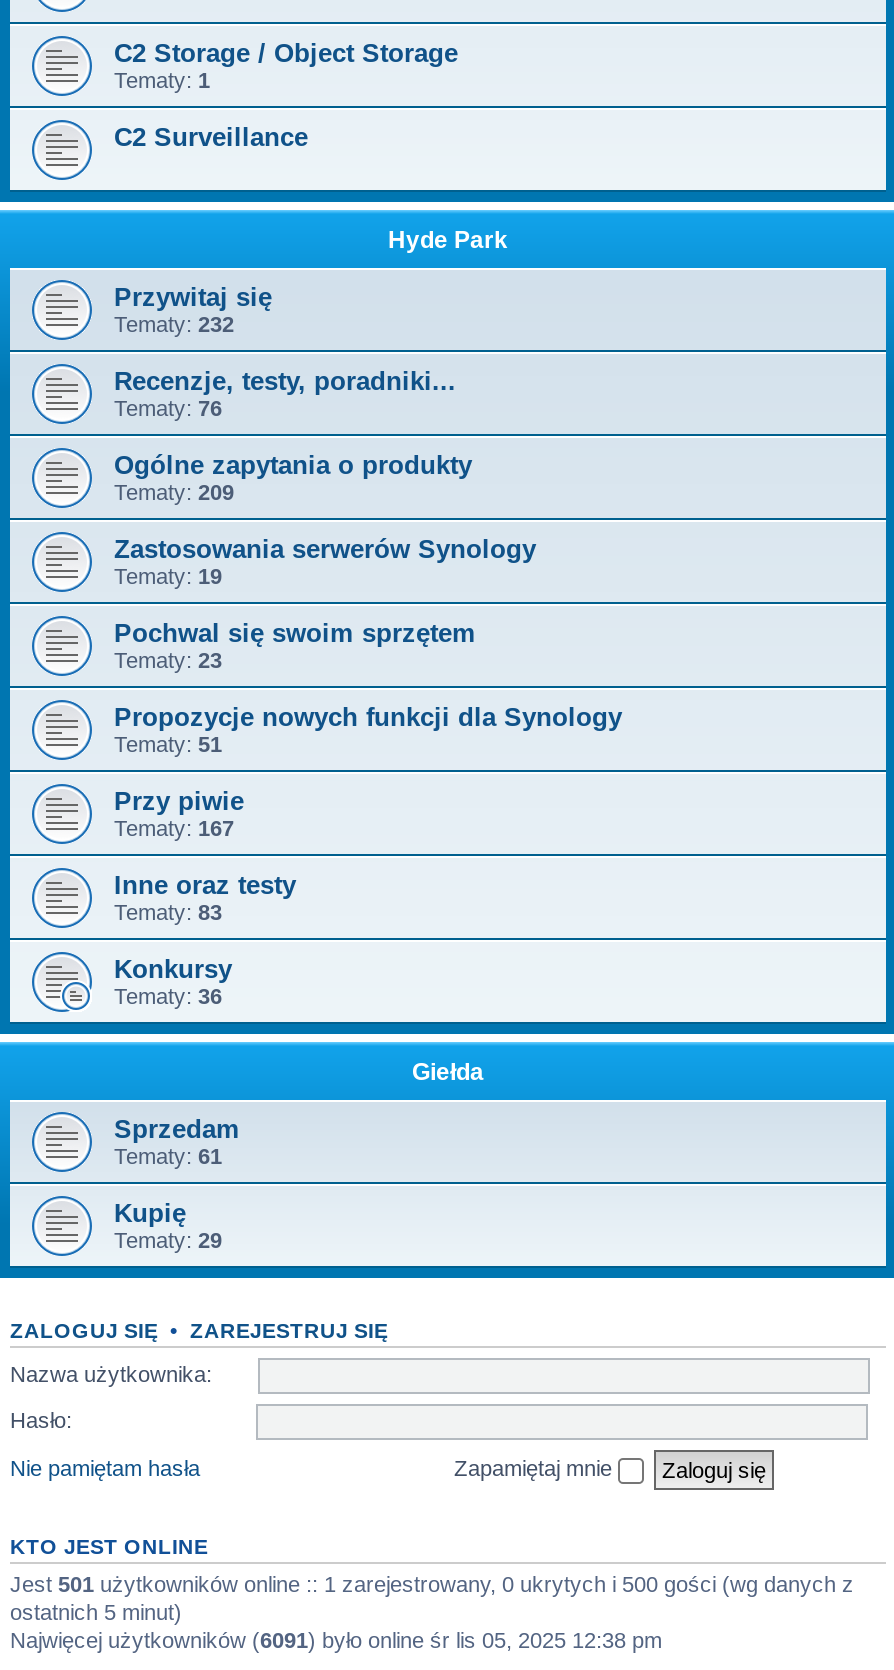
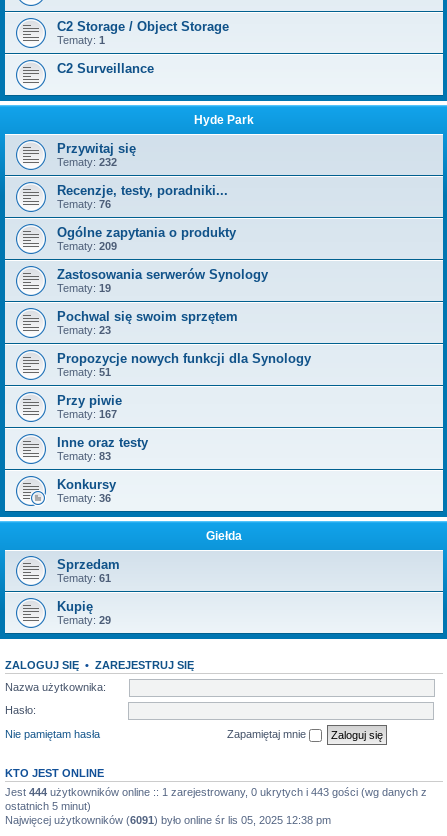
[10,1571,854,1595] Jest 501 użytkowników online :: 1 zarejestrowany, 0 ukrytych i 500 gości (wg danych z -> [5,785,427,797] Jest 444 użytkowników online :: 1 zarejestrowany, 0 ukrytych i 443 gości (wg danych z

